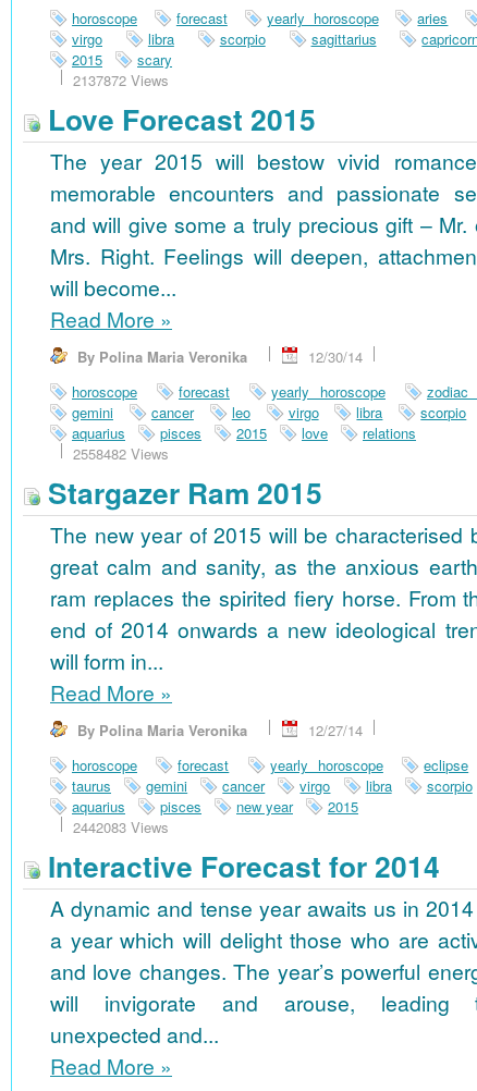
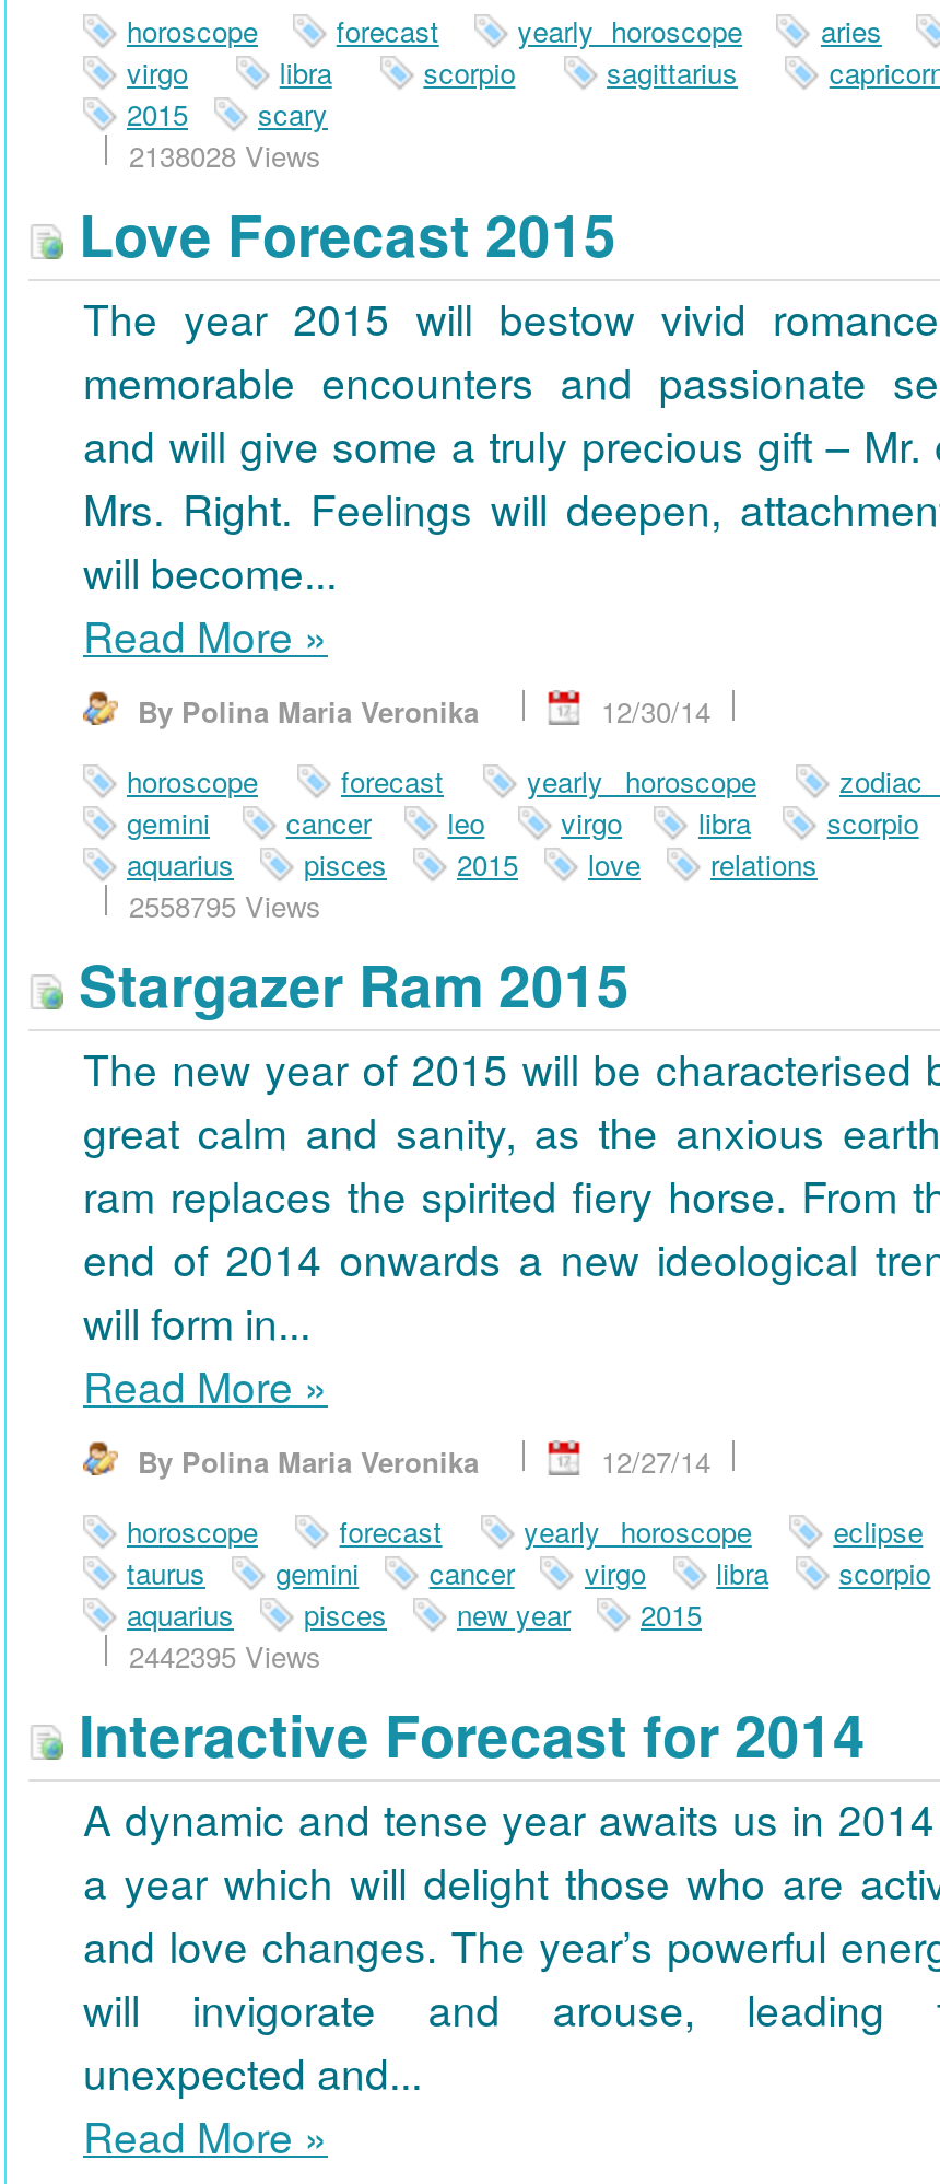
[73,70,169,91] 2137872 Views -> [129,135,321,177] 2138028 Views
[73,443,169,464] 2558482 Views -> [129,885,321,927] 2558795 Views
[73,817,169,838] 2442083 Views -> [129,1636,321,1677] 2442395 Views

